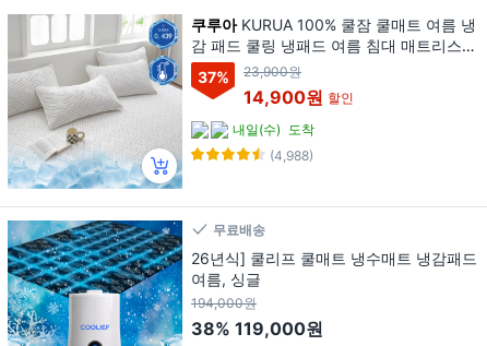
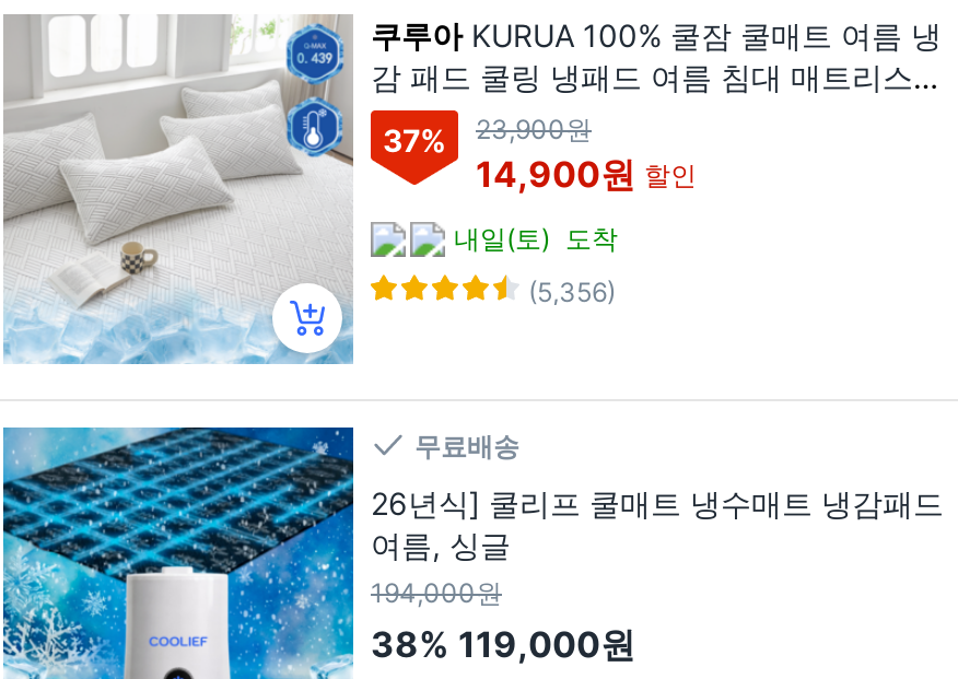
[233,121,314,137] 내일(수) 도착 -> [454,222,618,254] 내일(토) 도착
[270,147,313,164] (4,988) -> [528,275,616,307] (5,356)

